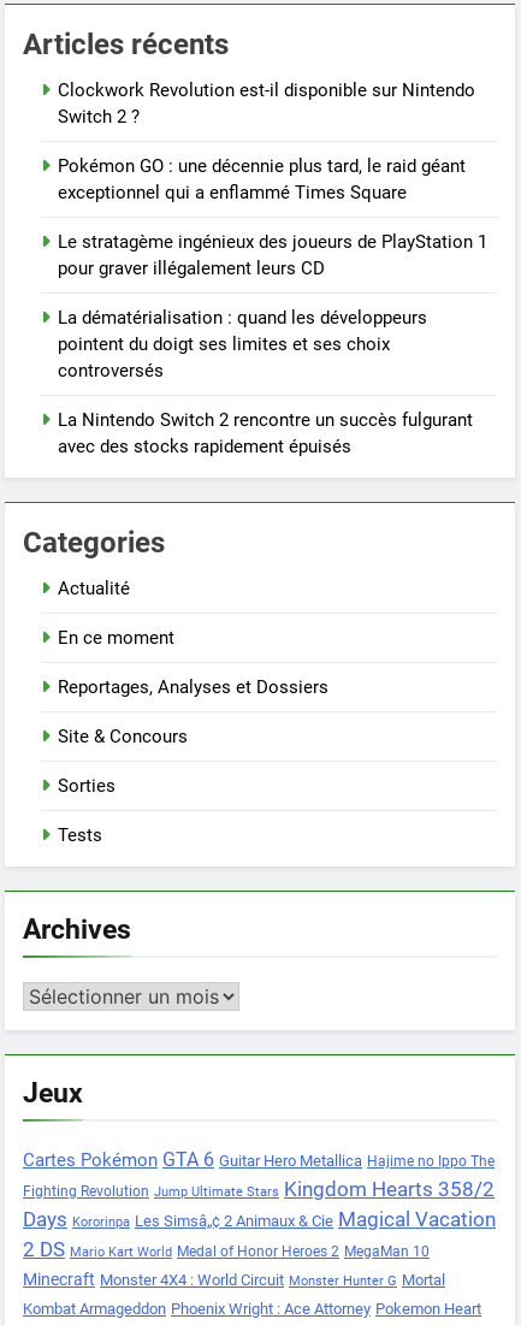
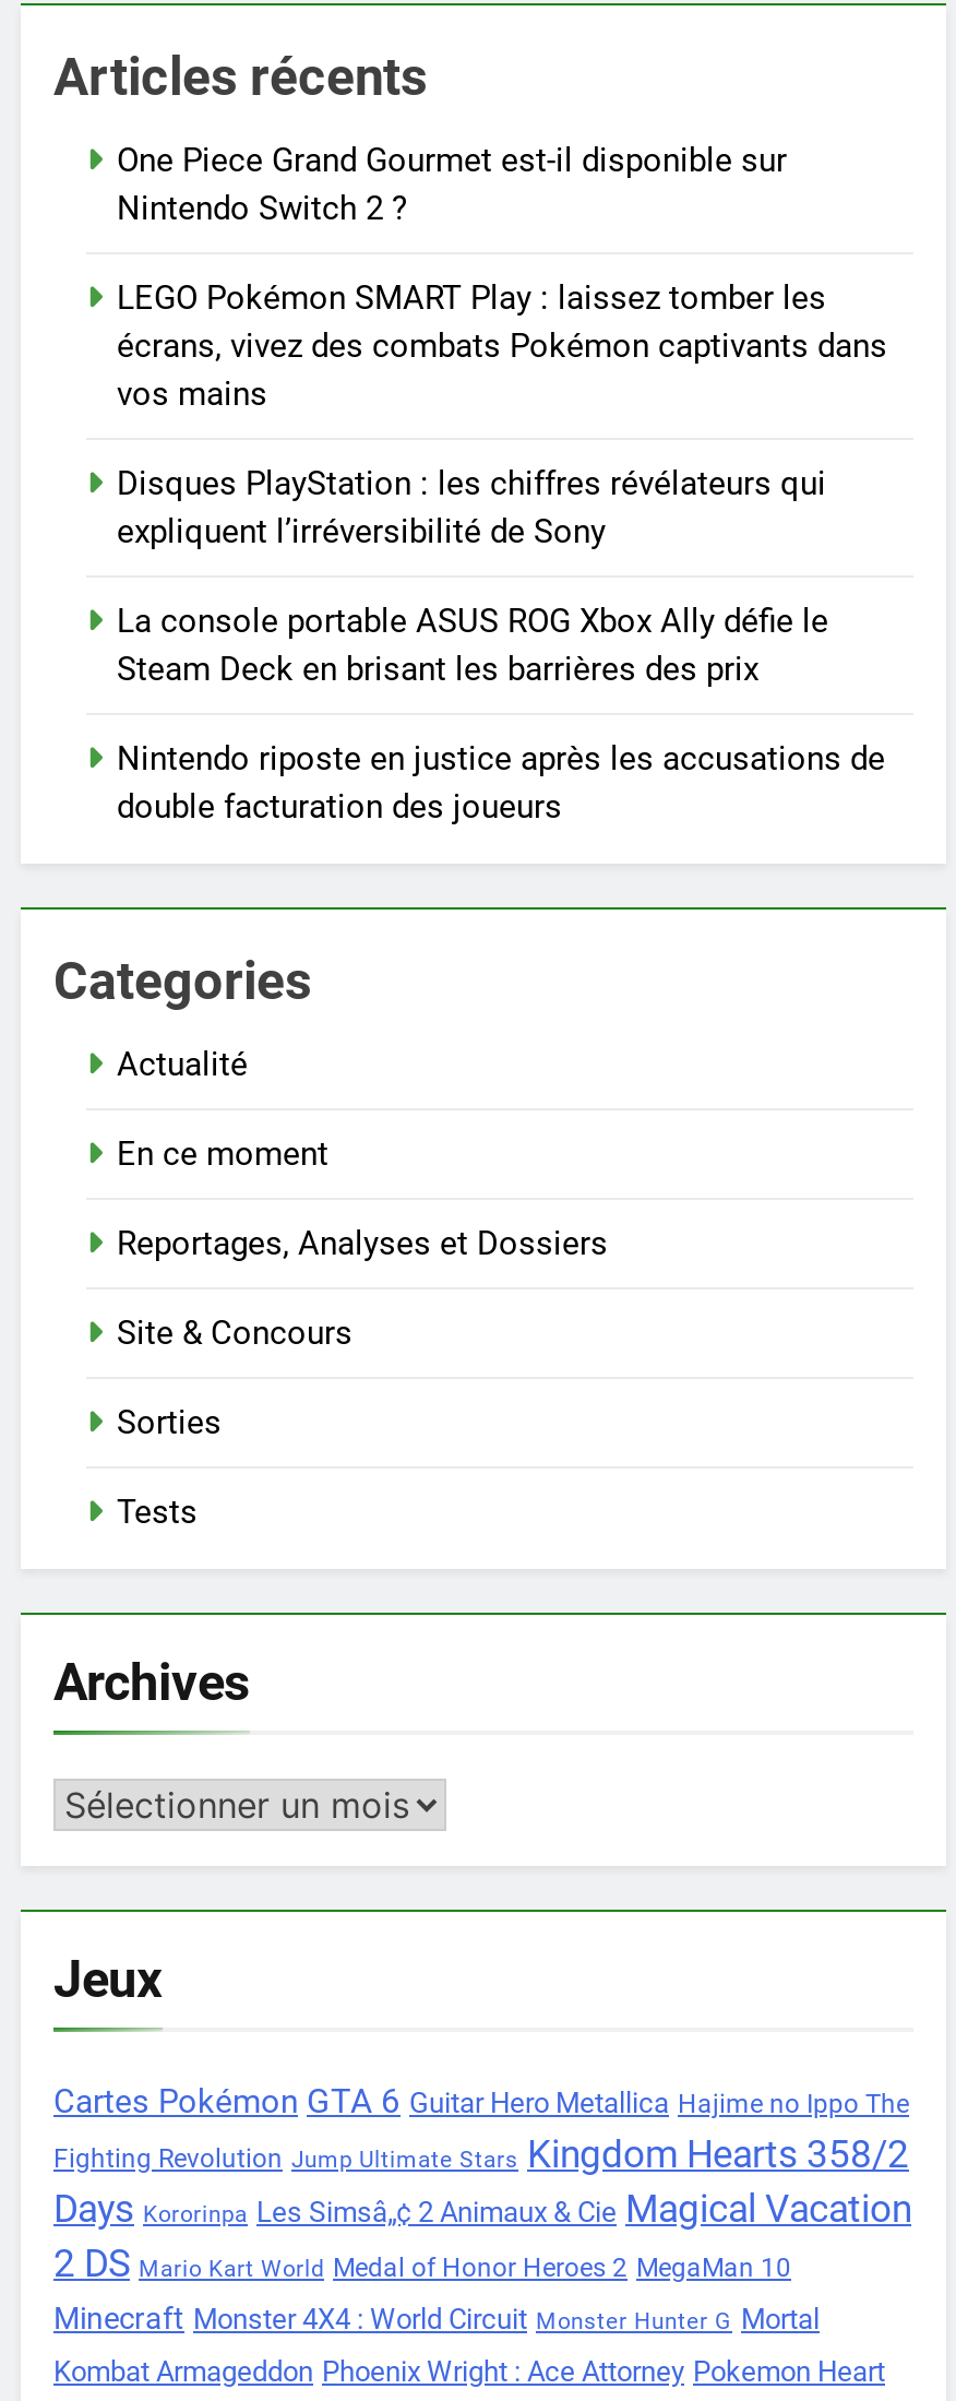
[58,79,475,127] Clockwork Revolution est-il disponible sur Nintendo | Switch 2 ? -> [117,140,787,228] One Piece Grand Gourmet est-il disponible sur | Nintendo Switch 2 ?
[58,155,466,203] Pokémon GO : une décennie plus tard, le raid géant | exceptionnel qui a enflammé Times Square -> [117,278,887,413] LEGO Pokémon SMART Play : laissez tomber les | écrans, vivez des combats Pokémon captivants dans | vos mains
[58,231,487,279] Le stratagème ingénieux des joueurs de PlayStation 1 | pour graver illégalement leurs CD -> [117,464,826,551] Disques PlayStation : les chiffres révélateurs qui | expliquent l’irréversibilité de Sony
[58,307,427,381] La dématérialisation : quand les développeurs | pointent du doigt ses limites et ses choix | controversés -> [117,601,828,689] La console portable ASUS ROG Xbox Ally défie le | Steam Deck en brisant les barrières des prix
[58,409,473,457] La Nintendo Switch 2 rencontre un succès fulgurant | avec des stocks rapidement épuisés -> [117,739,885,826] Nintendo riposte en justice après les accusations de | double facturation des joueurs

